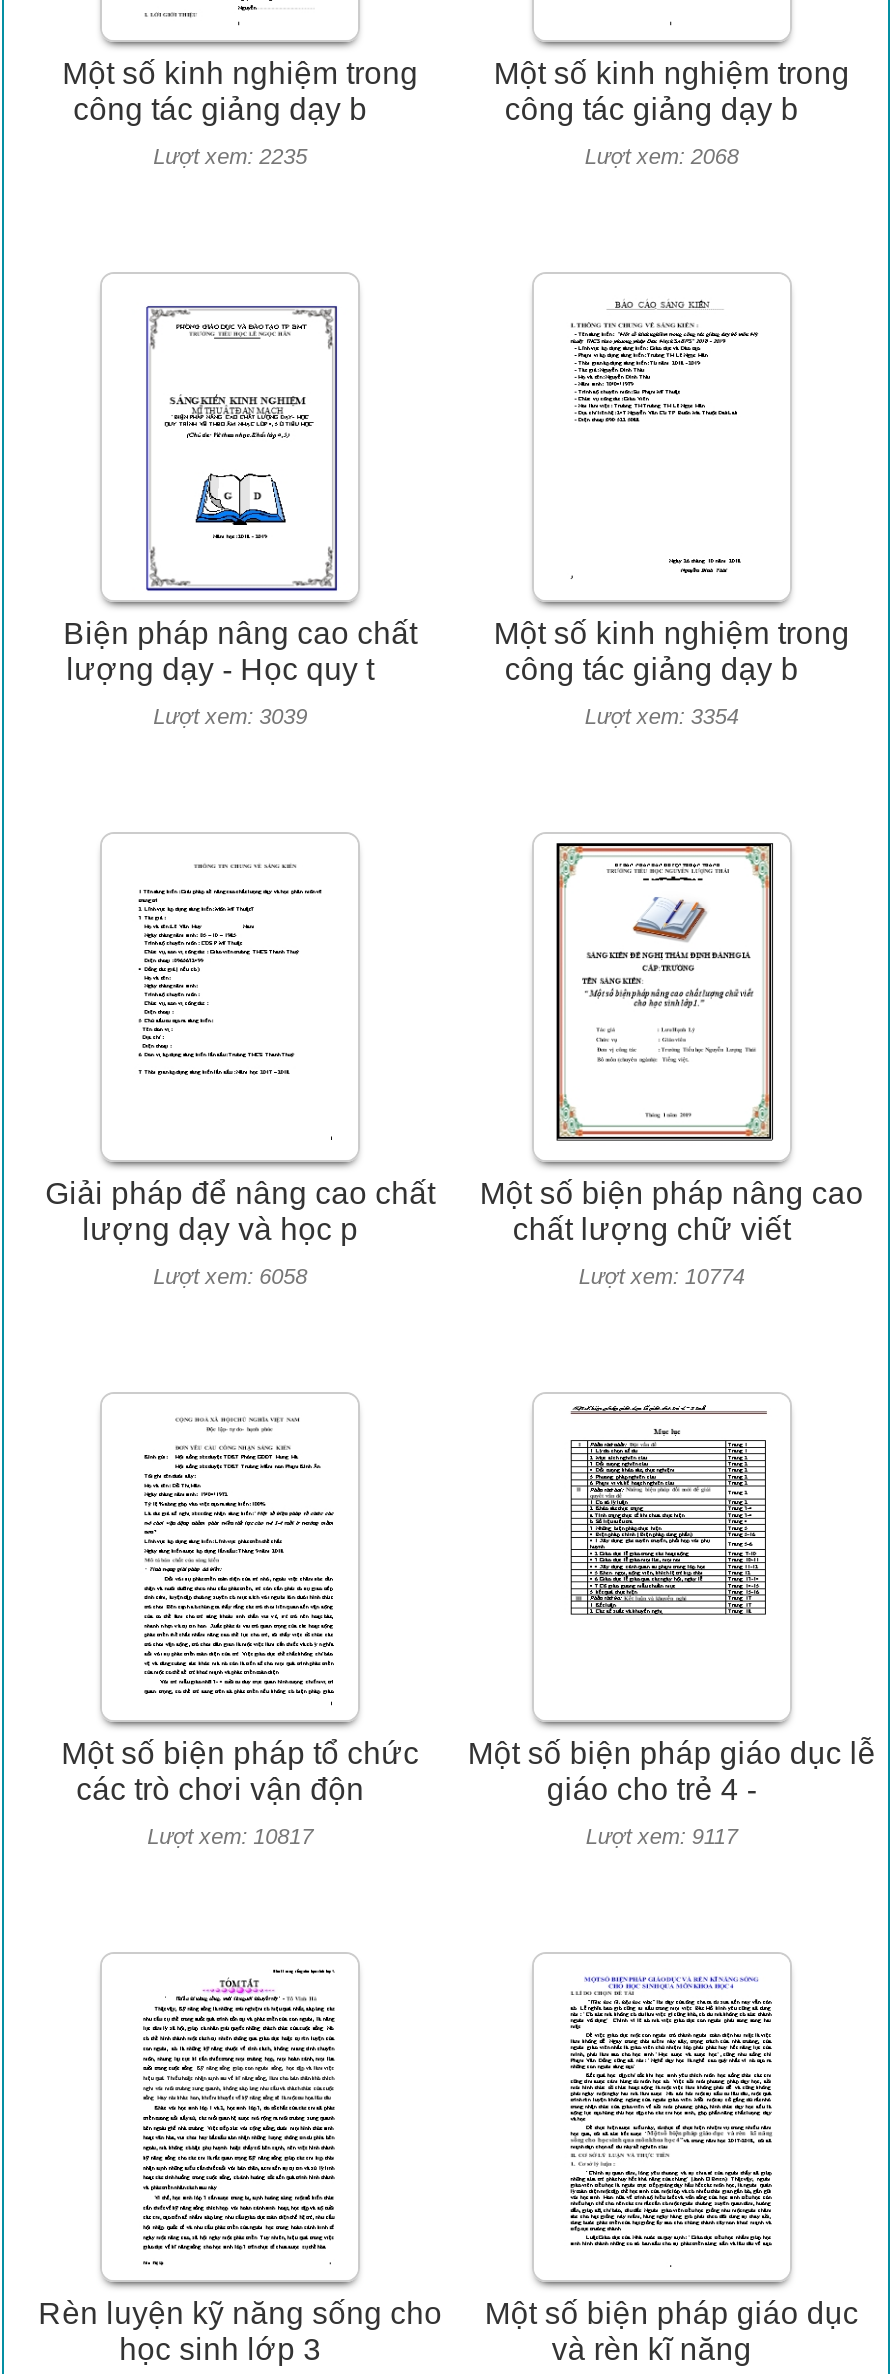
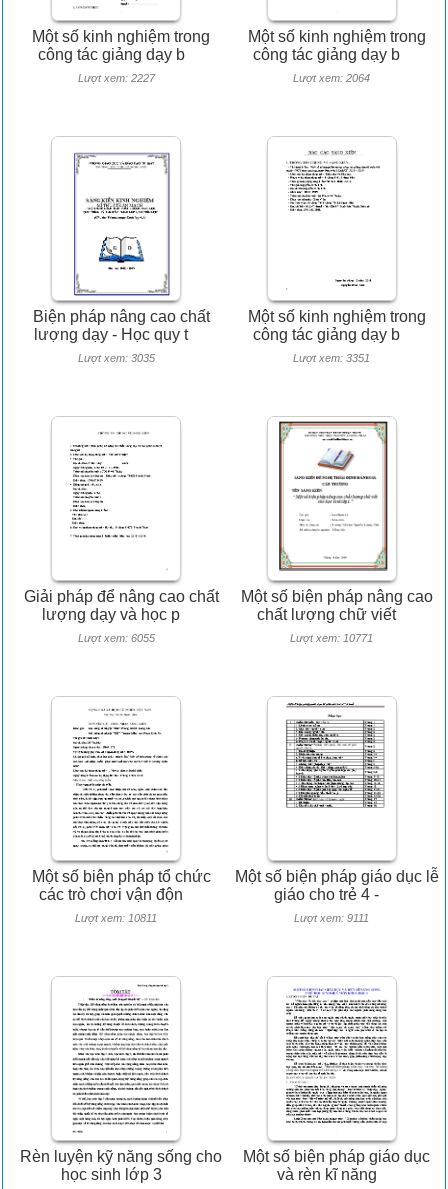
[153,144,307,168] Lượt xem: 2235 -> [78,72,155,84] Lượt xem: 2227
[585,144,739,168] Lượt xem: 2068 -> [293,72,370,84] Lượt xem: 2064
[153,704,307,728] Lượt xem: 3039 -> [78,352,155,364] Lượt xem: 3035
[585,704,739,728] Lượt xem: 3354 -> [293,352,370,364] Lượt xem: 3351
[153,1264,307,1288] Lượt xem: 6058 -> [78,632,155,644] Lượt xem: 6055
[579,1264,745,1288] Lượt xem: 10774 -> [290,632,373,644] Lượt xem: 10771
[147,1824,313,1848] Lượt xem: 10817 -> [75,912,157,924] Lượt xem: 10811
[586,1824,738,1848] Lượt xem: 9117 -> [294,912,369,924] Lượt xem: 9111

